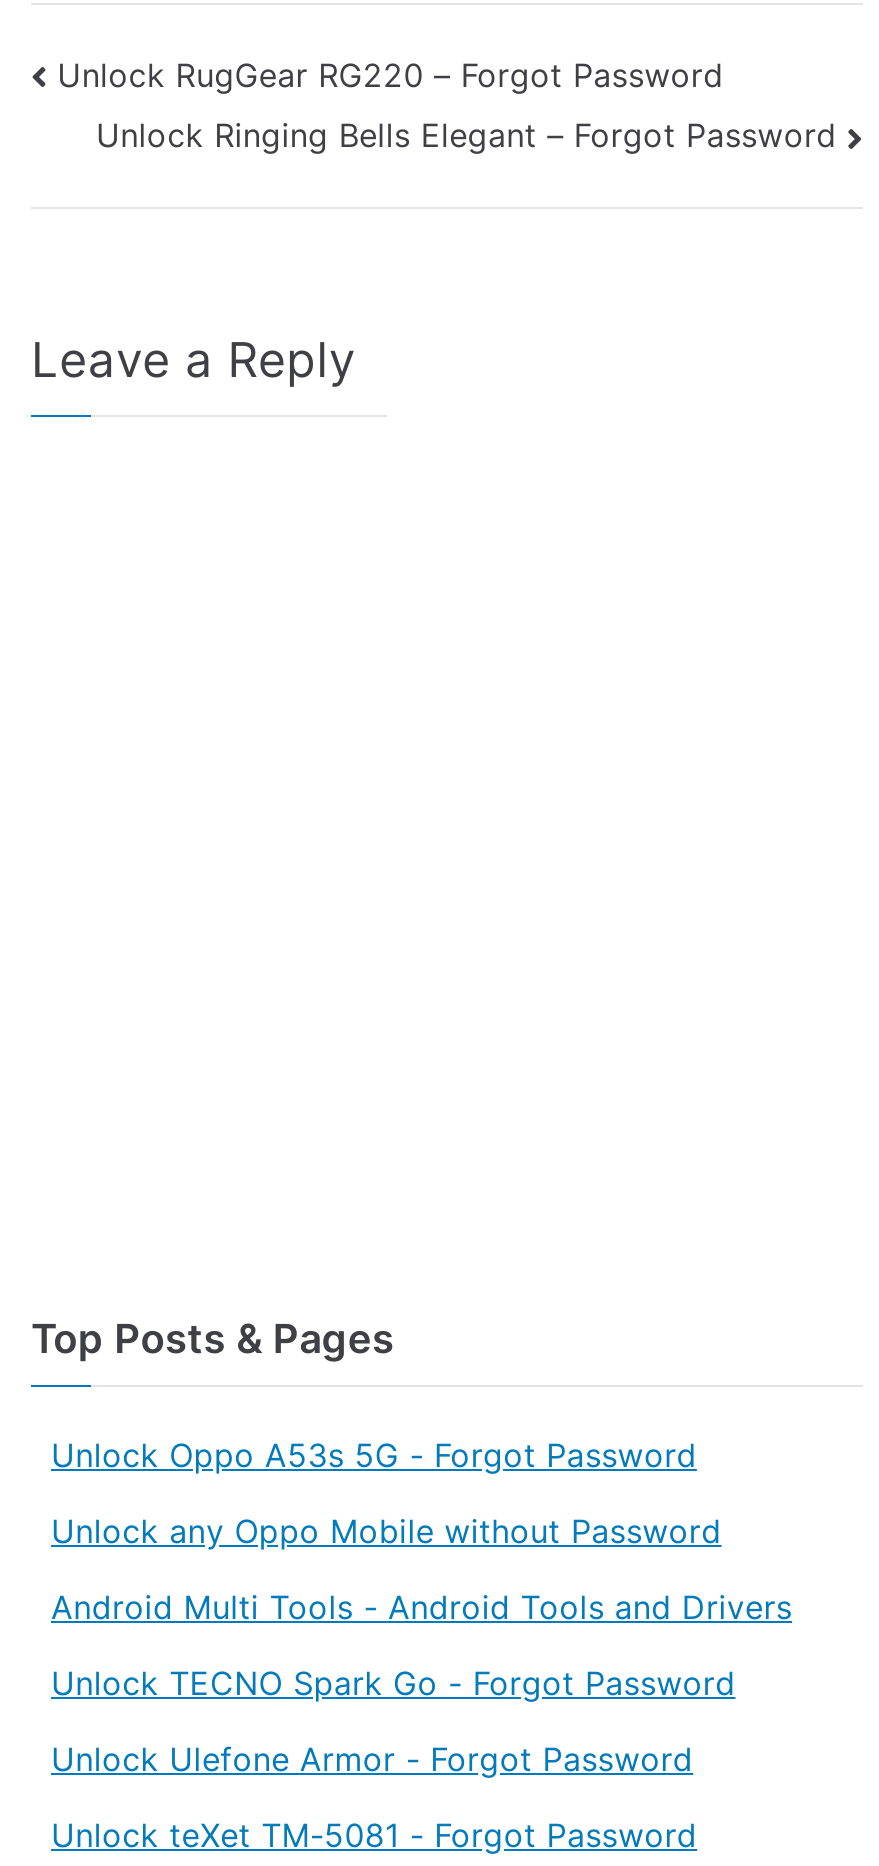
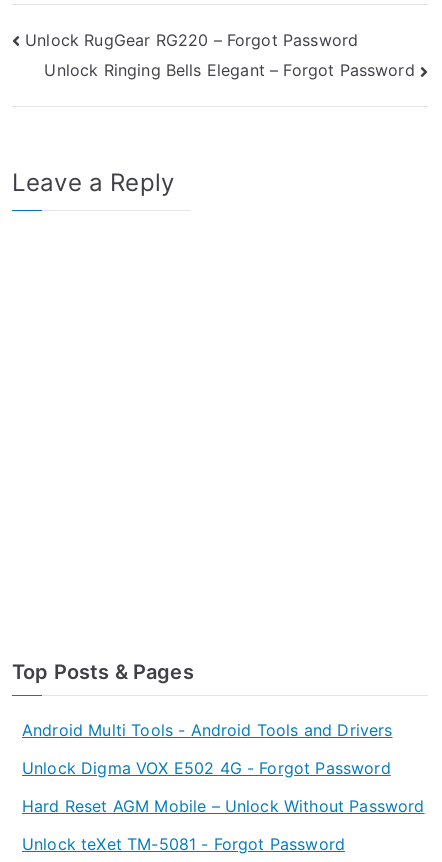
[51,1435,721,1551] Unlock Oppo A53s 5G - Forgot Password | Unlock any Oppo Mobile without Password -> none
[51,1663,735,1703] Unlock TECNO Spark Go - Forgot Password -> [22,758,391,778] Unlock Digma VOX E502 4G - Forgot Password
[51,1739,693,1779] Unlock Ulefone Armor - Forgot Password -> [22,796,424,816] Hard Reset AGM Mobile – Unlock Without Password

